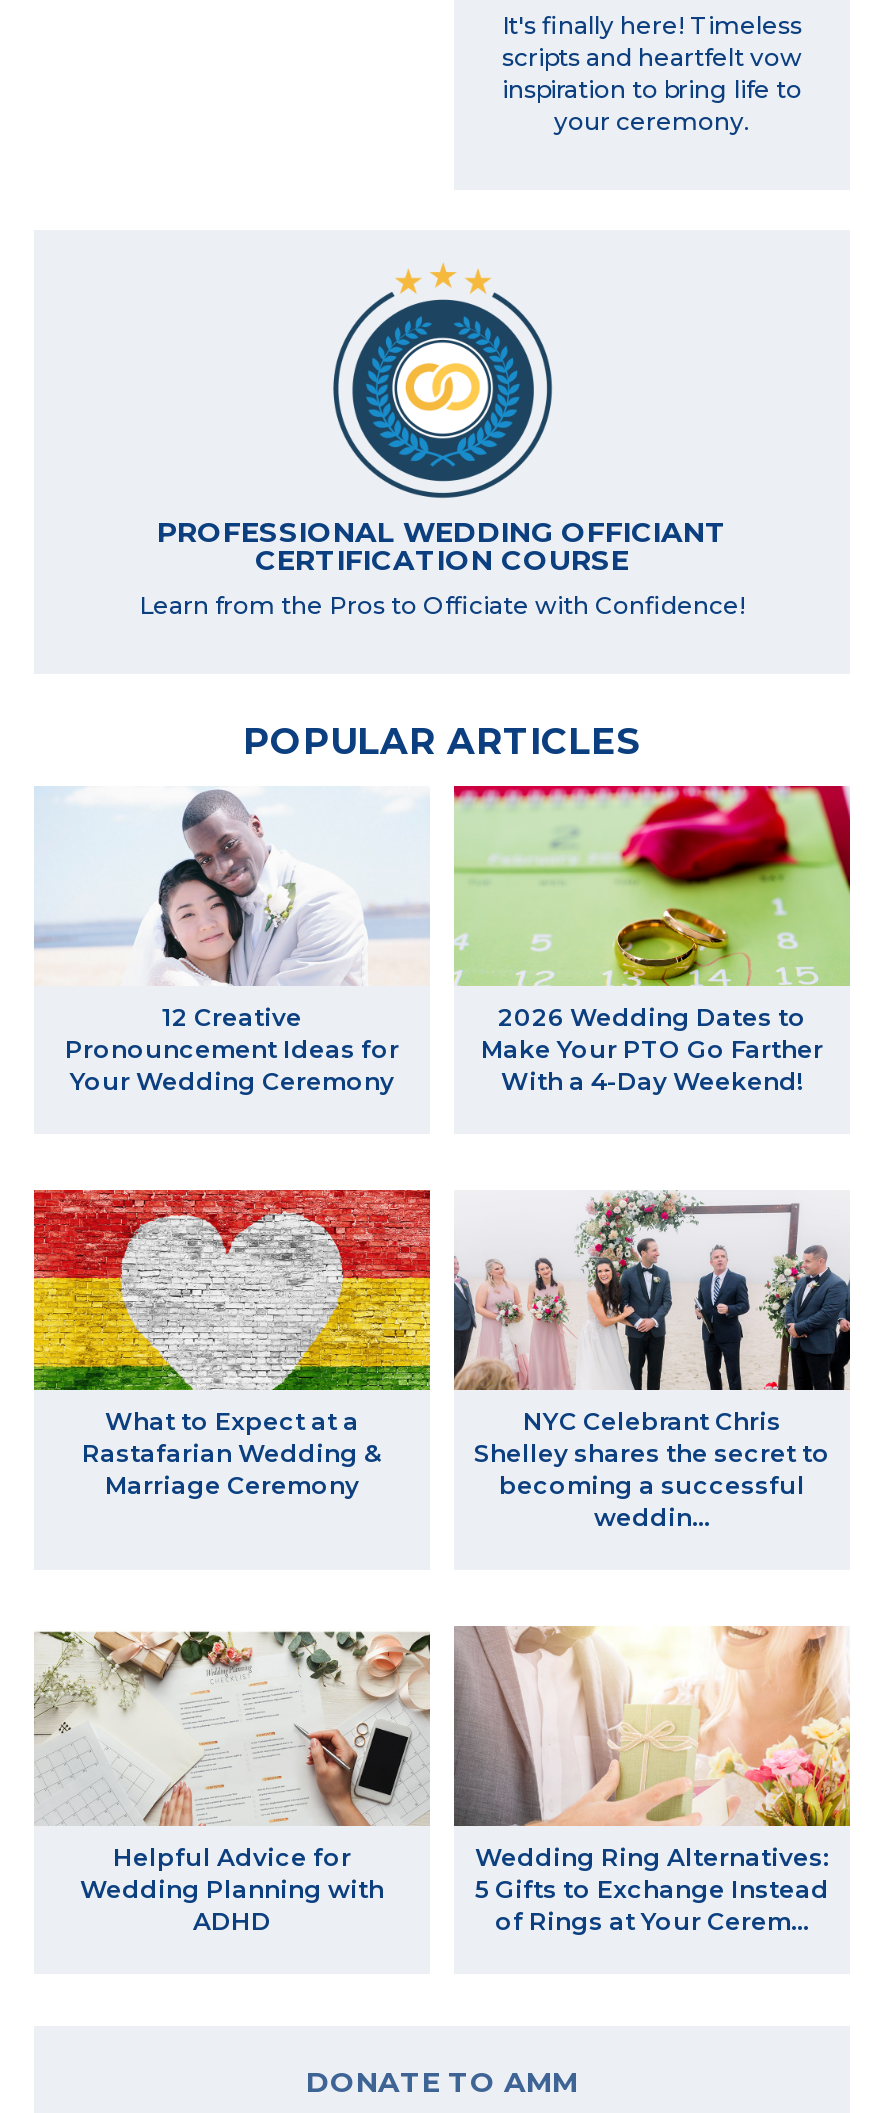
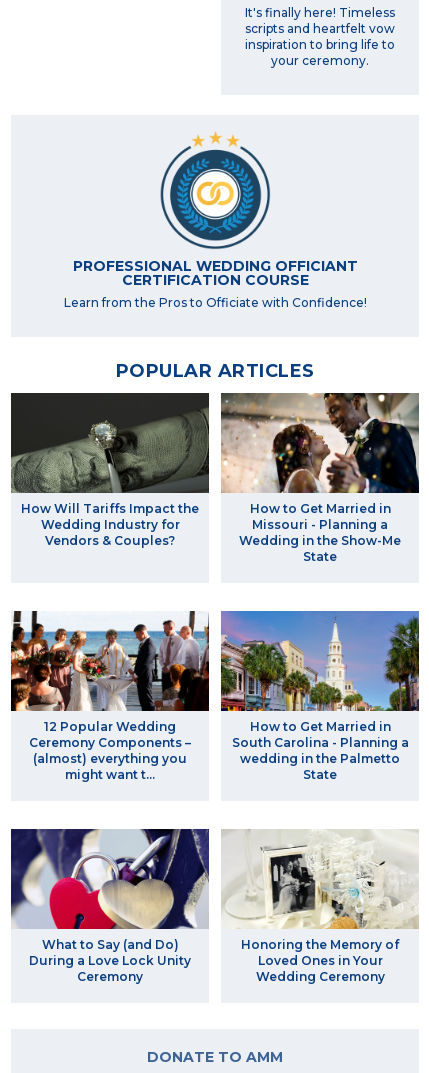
[34,786,430,1096] [image] | 12 Creative | Pronouncement Ideas for | Your Wedding Ceremony -> [10,392,210,548] [image] | How Will Tariffs Impact the | Wedding Industry for | Vendors & Couples?
[452,784,852,1096] [image] | 2026 Wedding Dates to | Make Your PTO Go Farther | With a 4-Day Weekend! -> [220,392,420,564] [image] | How to Get Married in | Missouri - Planning a | Wedding in the Show-Me | State
[32,1188,432,1500] [image] | What to Expect at a | Rastafarian Wedding & | Marriage Ceremony -> [10,610,210,782] [image] | 12 Popular Wedding | Ceremony Components – | (almost) everything you | might want t...
[454,1190,852,1532] [image] | NYC Celebrant Chris | Shelley shares the secret to | becoming a successful | weddin... -> [220,610,420,782] [image] | How to Get Married in | South Carolina - Planning a | wedding in the Palmetto | State
[34,1630,432,1936] [image] | Helpful Advice for | Wedding Planning with | ADHD -> [10,828,210,984] [image] | What to Say (and Do) | During a Love Lock Unity | Ceremony
[454,1626,850,1936] [image] | Wedding Ring Alternatives: | 5 Gifts to Exchange Instead | of Rings at Your Cerem... -> [222,830,418,984] [image] | Honoring the Memory of | Loved Ones in Your | Wedding Ceremony

